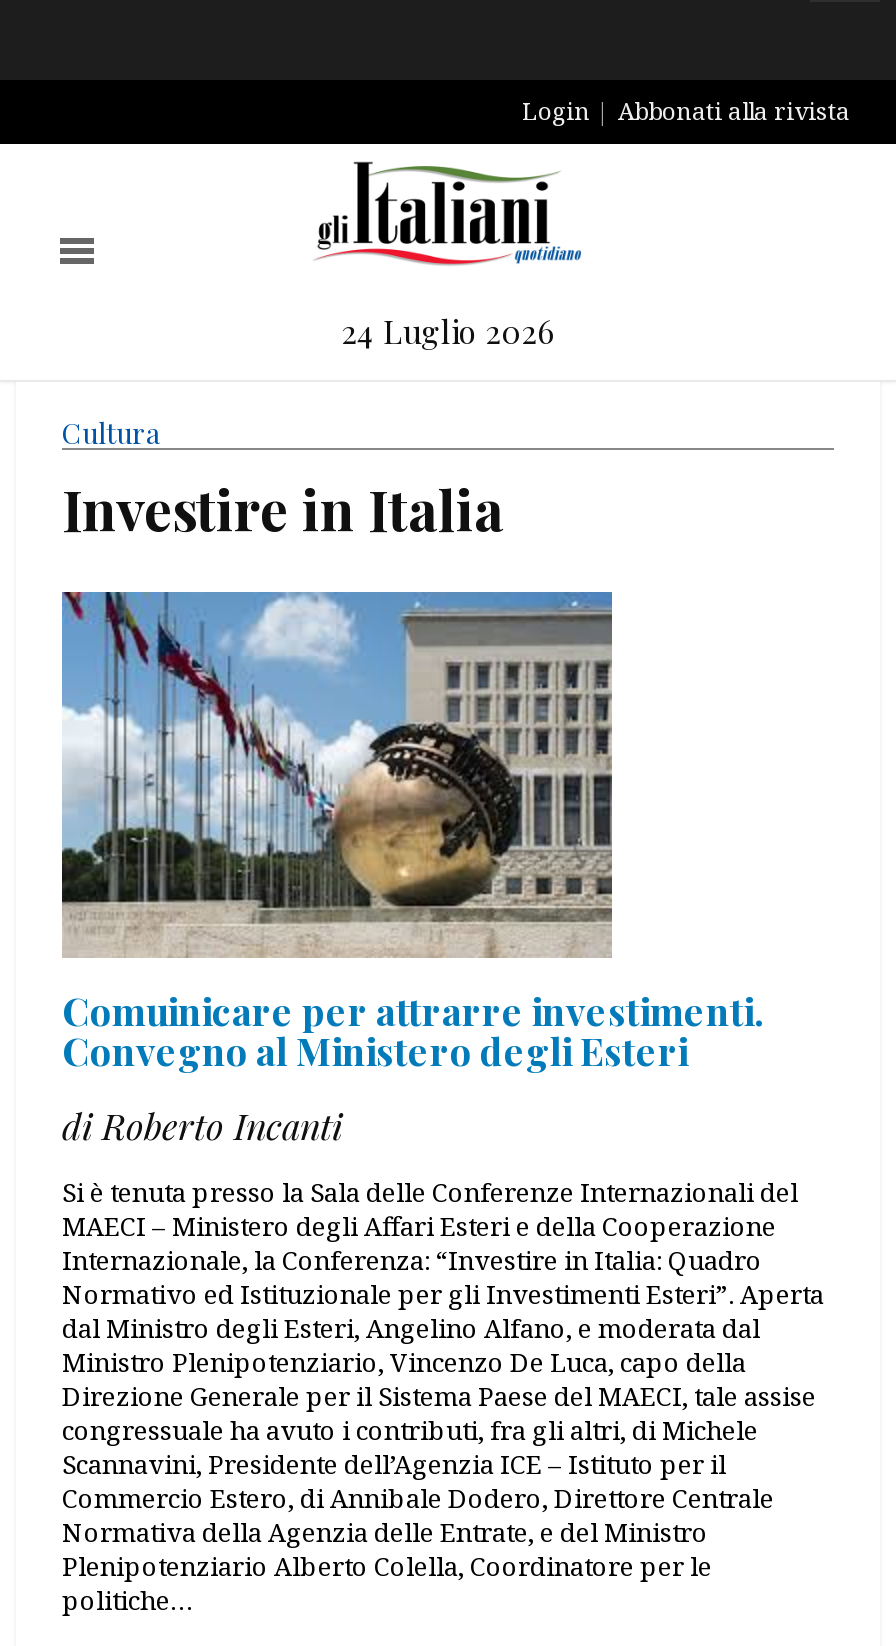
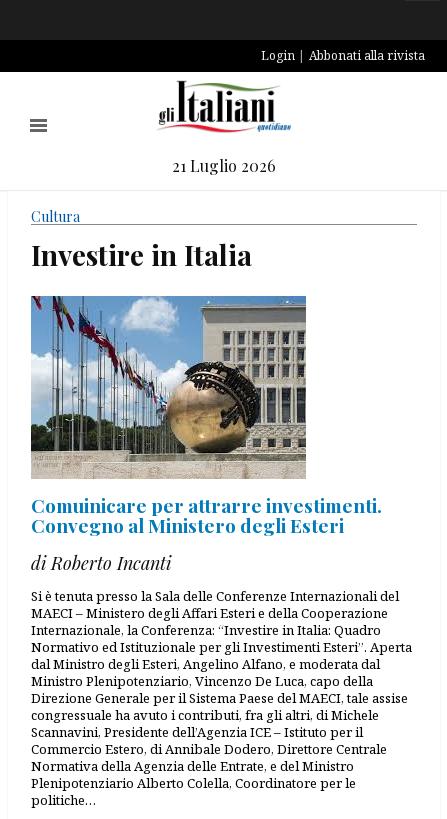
[341,310,555,352] 24 Luglio 2026 -> [172,155,276,176] 21 Luglio 2026

